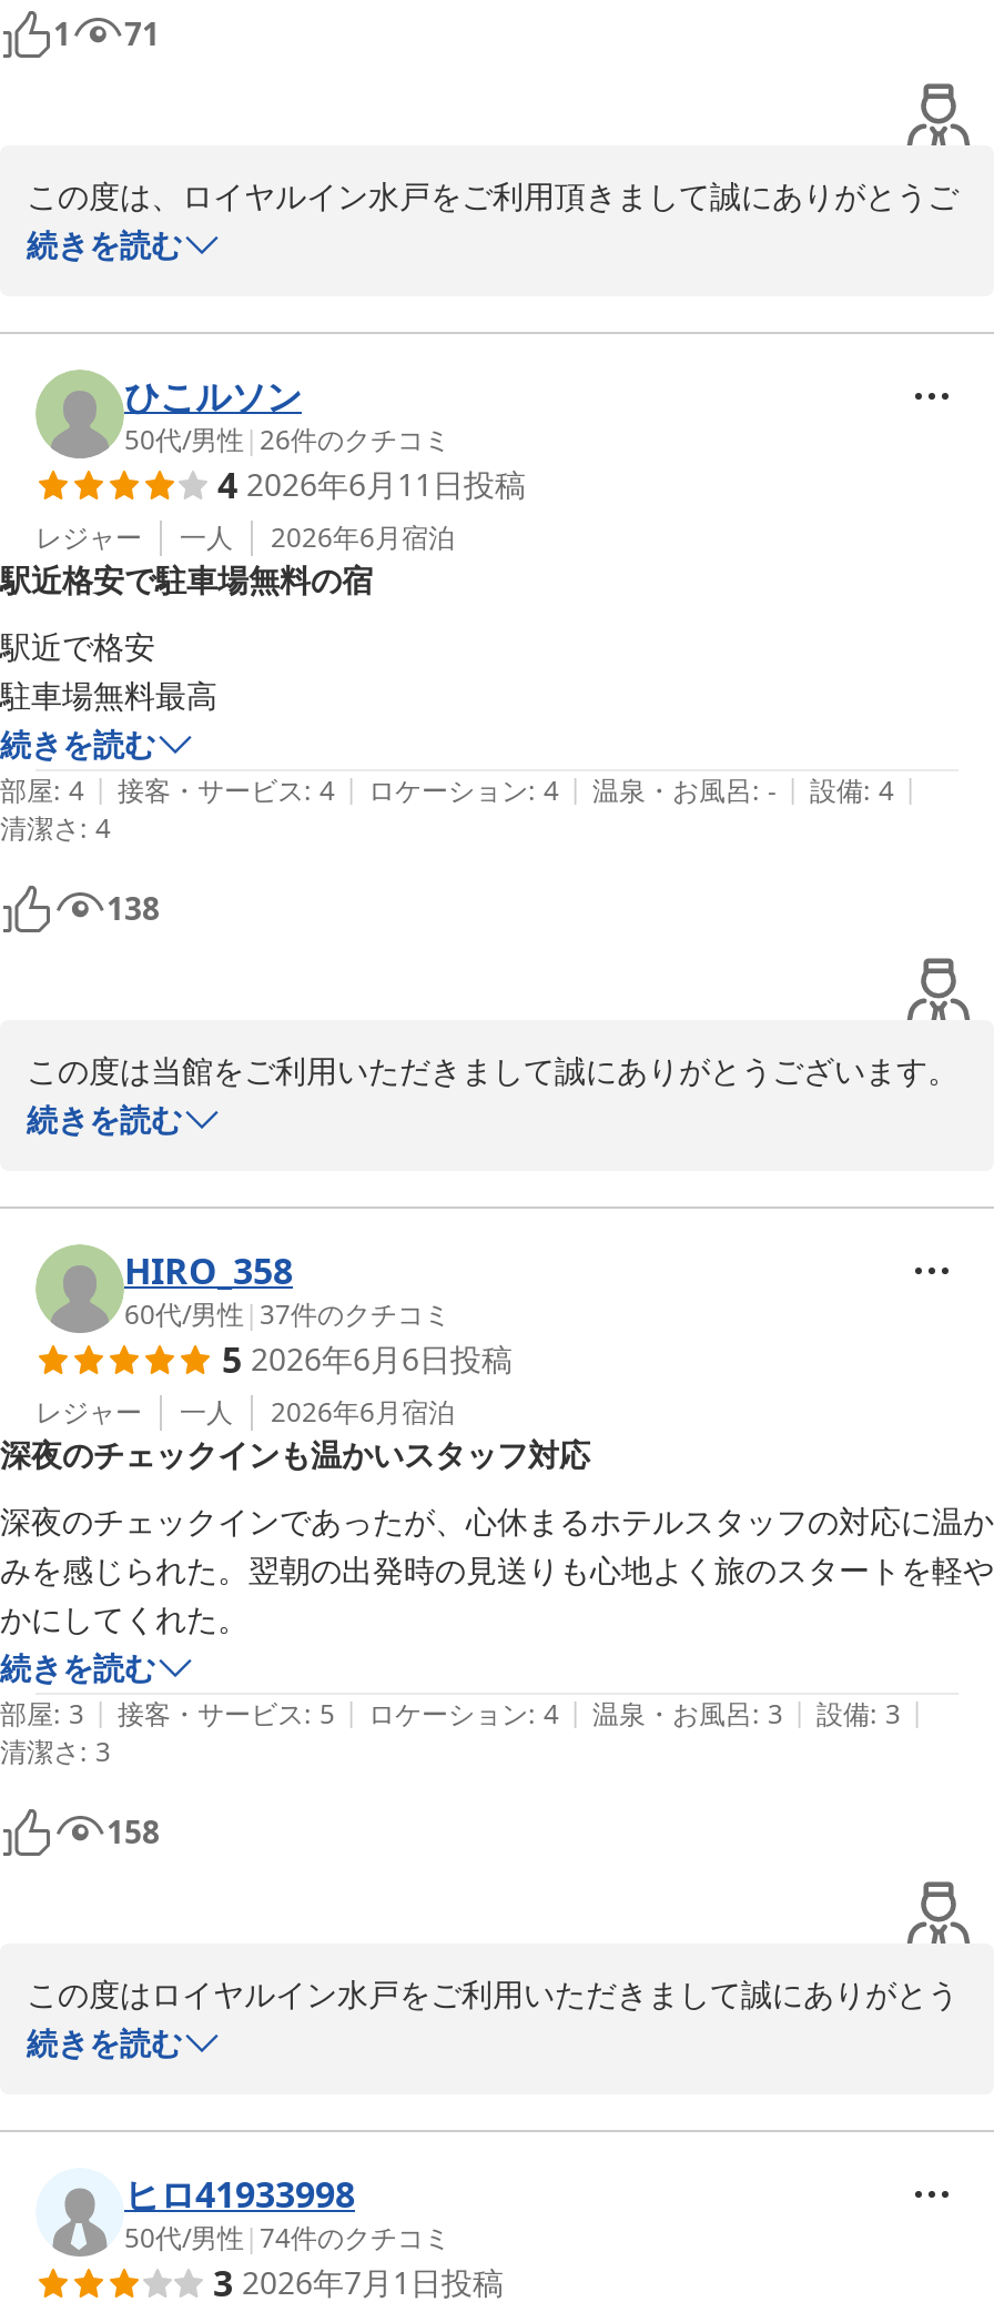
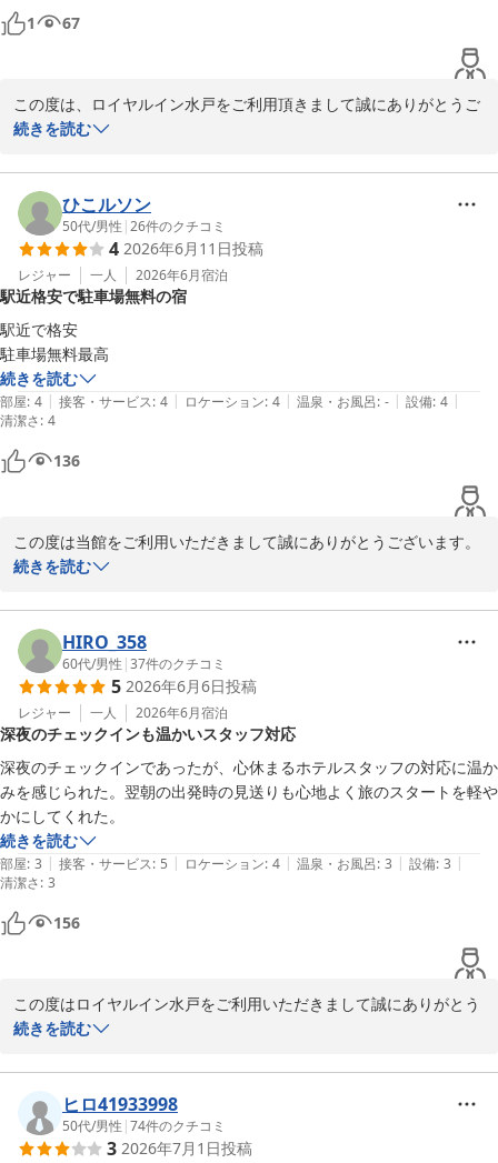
[53,12,160,54] 1 71 -> [27,12,80,33] 1 67
[106,887,160,929] 138 -> [53,450,80,471] 136
[106,1810,160,1852] 158 -> [53,912,80,933] 156

